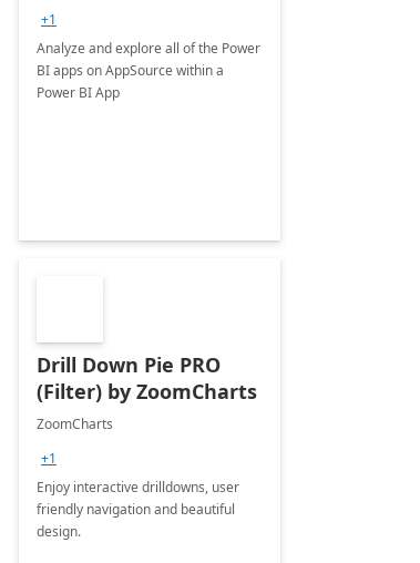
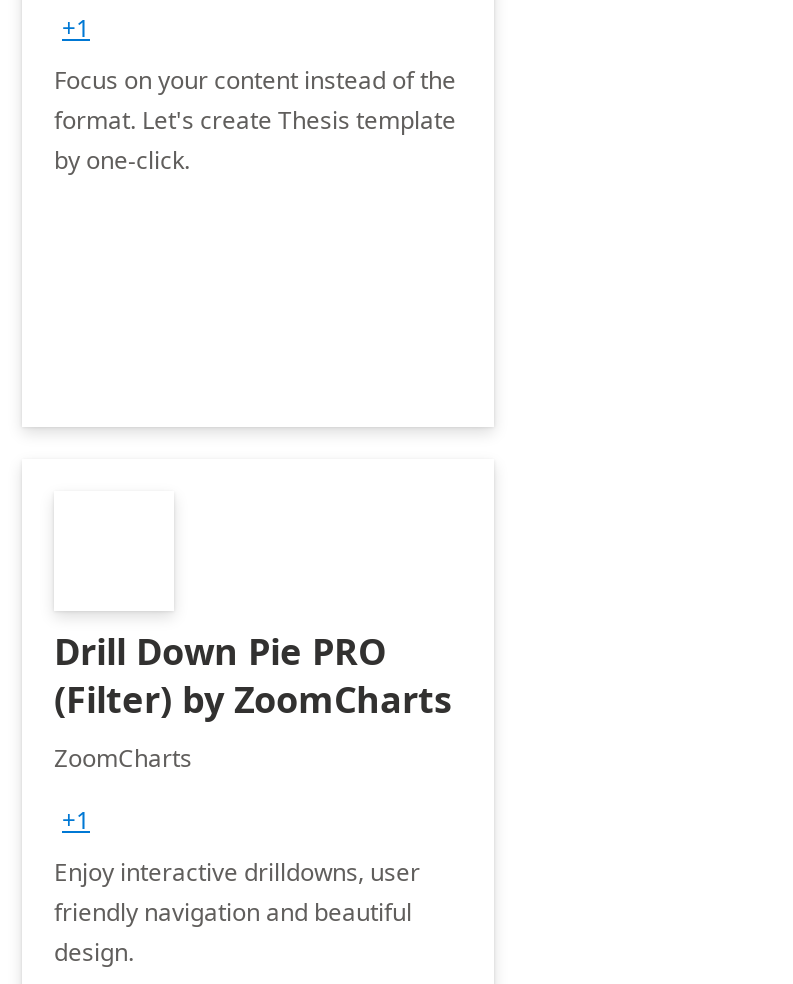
[37,39,260,102] Analyze and explore all of the Power | BI apps on AppSource within a | Power BI App -> [54,63,456,177] Focus on your content instead of the | format. Let's create Thesis template | by one-click.

